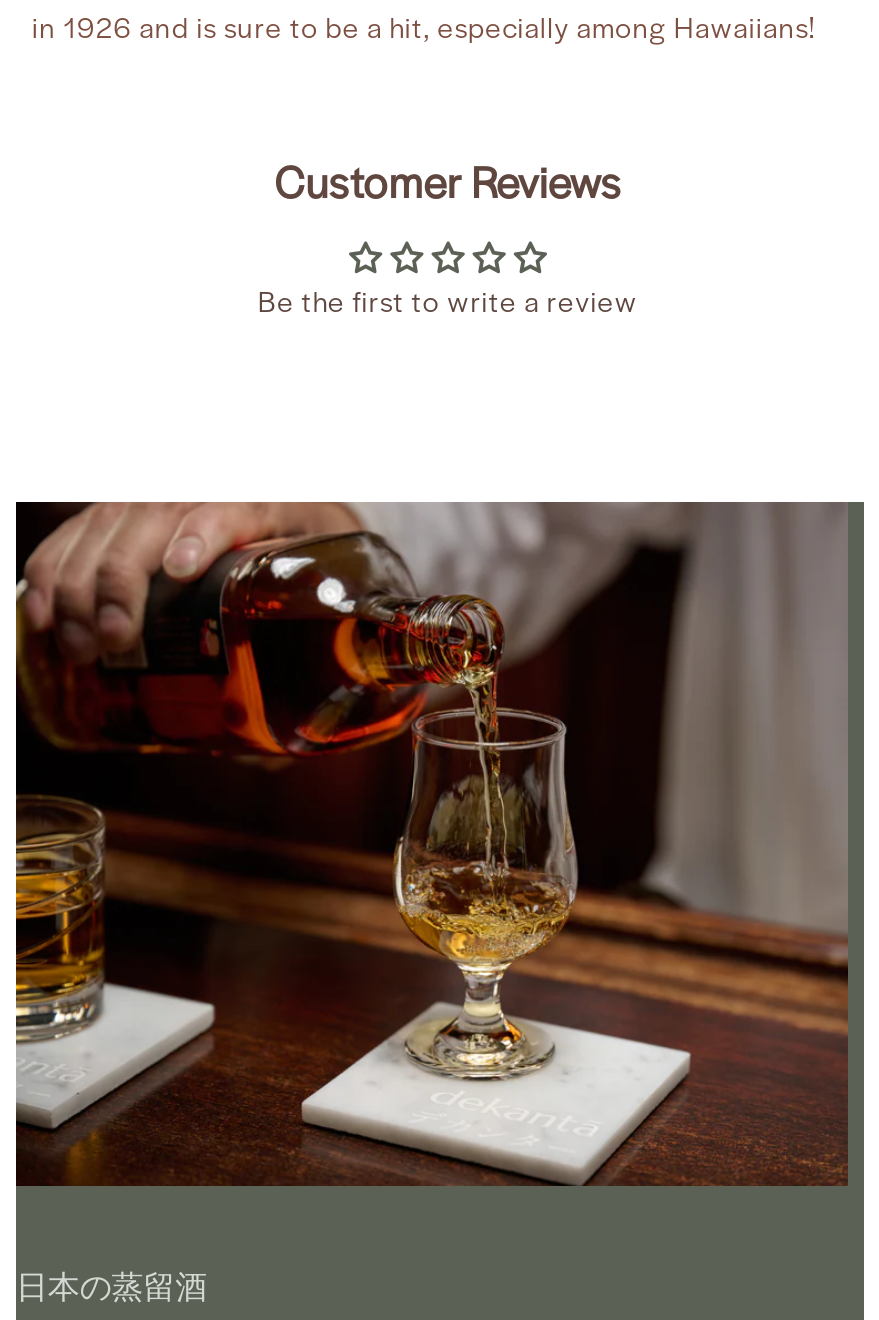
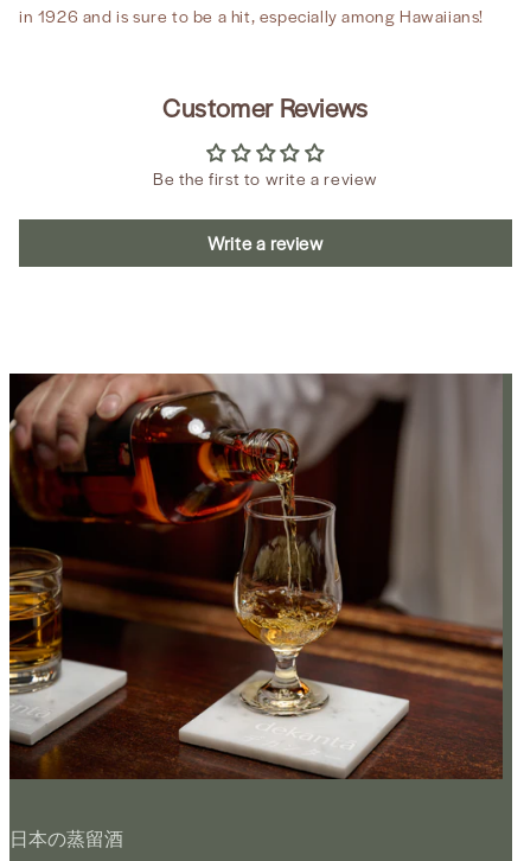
none -> [208,231,323,257] Write a review

